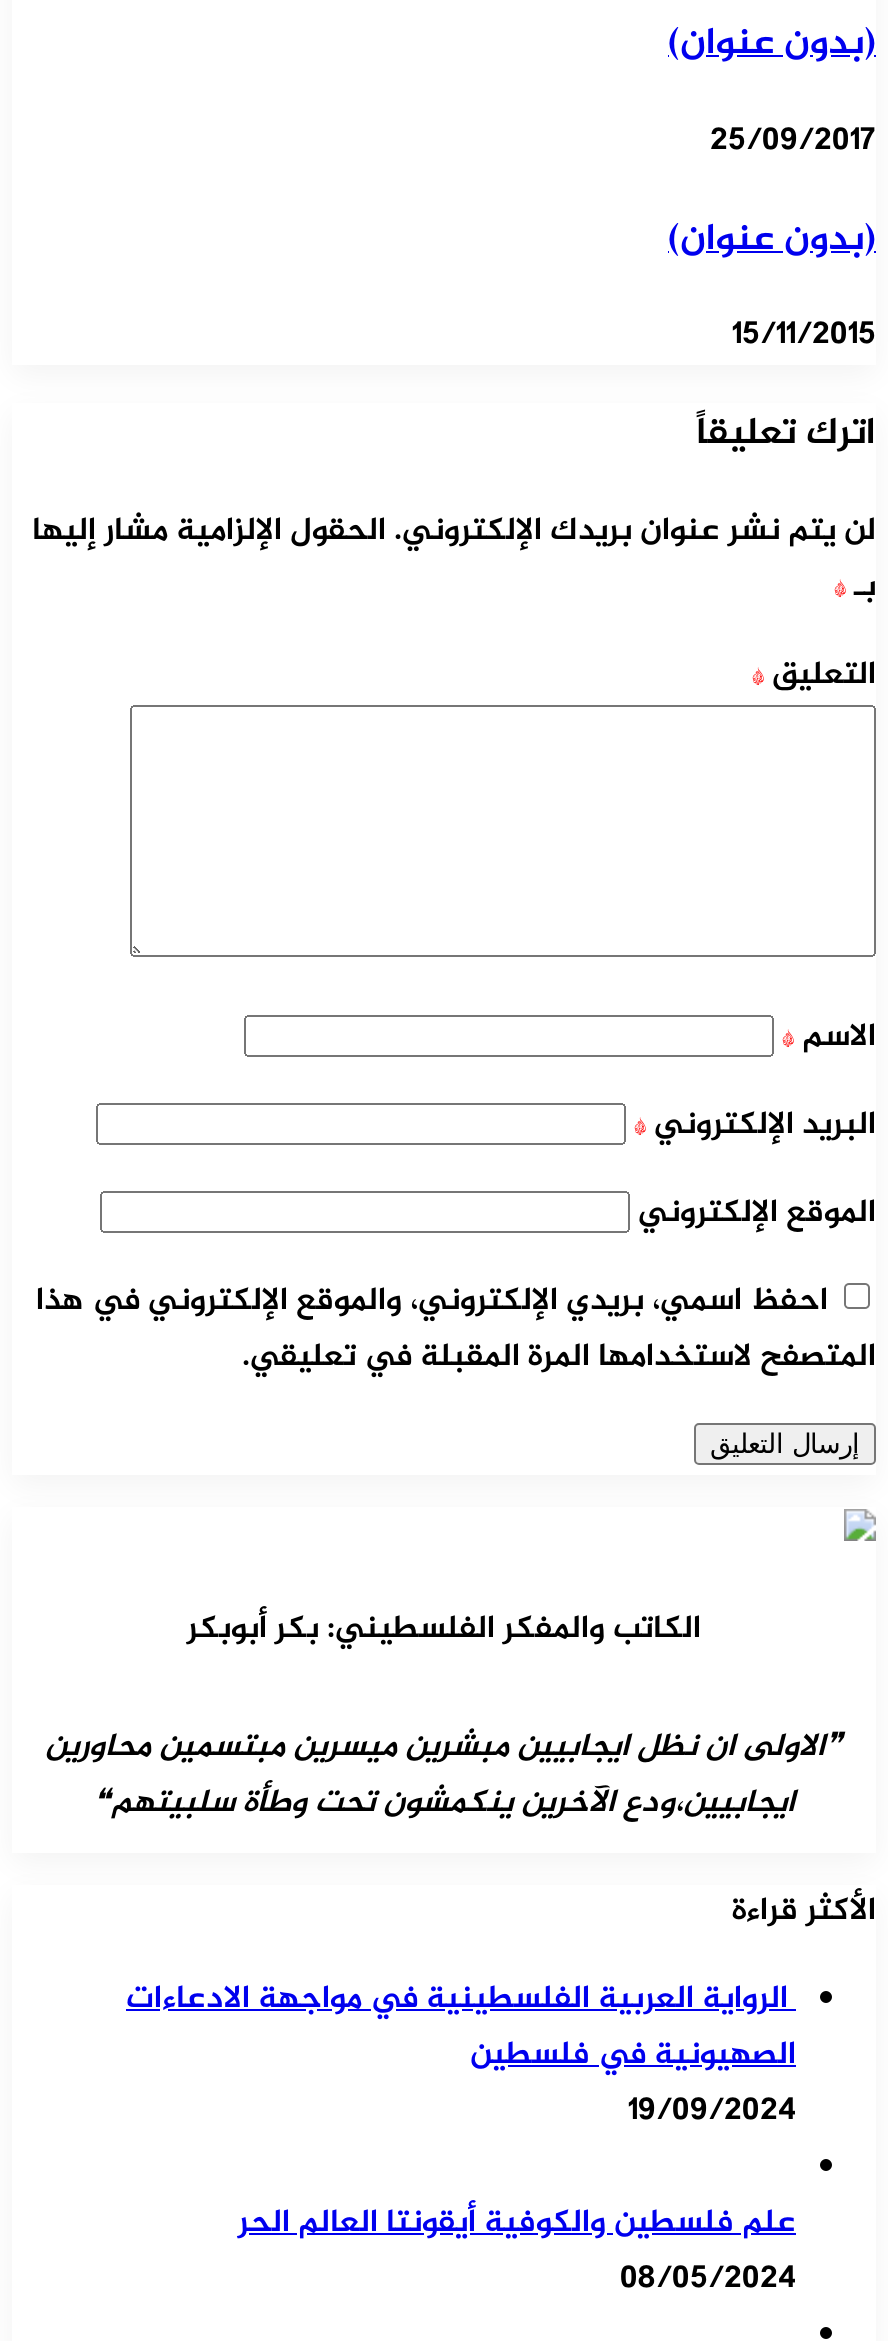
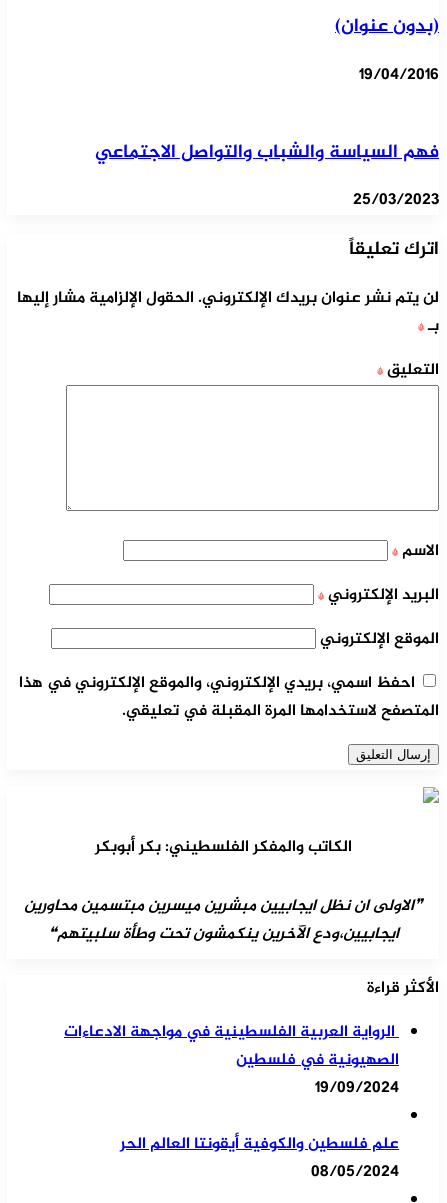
[710,115,876,169] 25/09/2017 -> [359,62,439,89] 19/04/2016
[668,208,876,270] (بدون عنوان) -> [95,137,439,168] فهم السياسة والشباب والتواصل الاجتماعي
[732,310,876,364] 15/11/2015 -> [353,187,439,214] 25/03/2023

